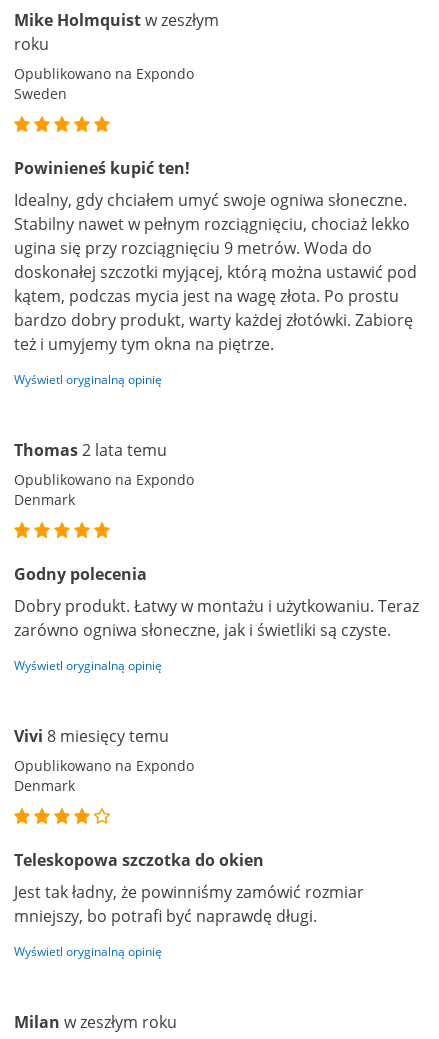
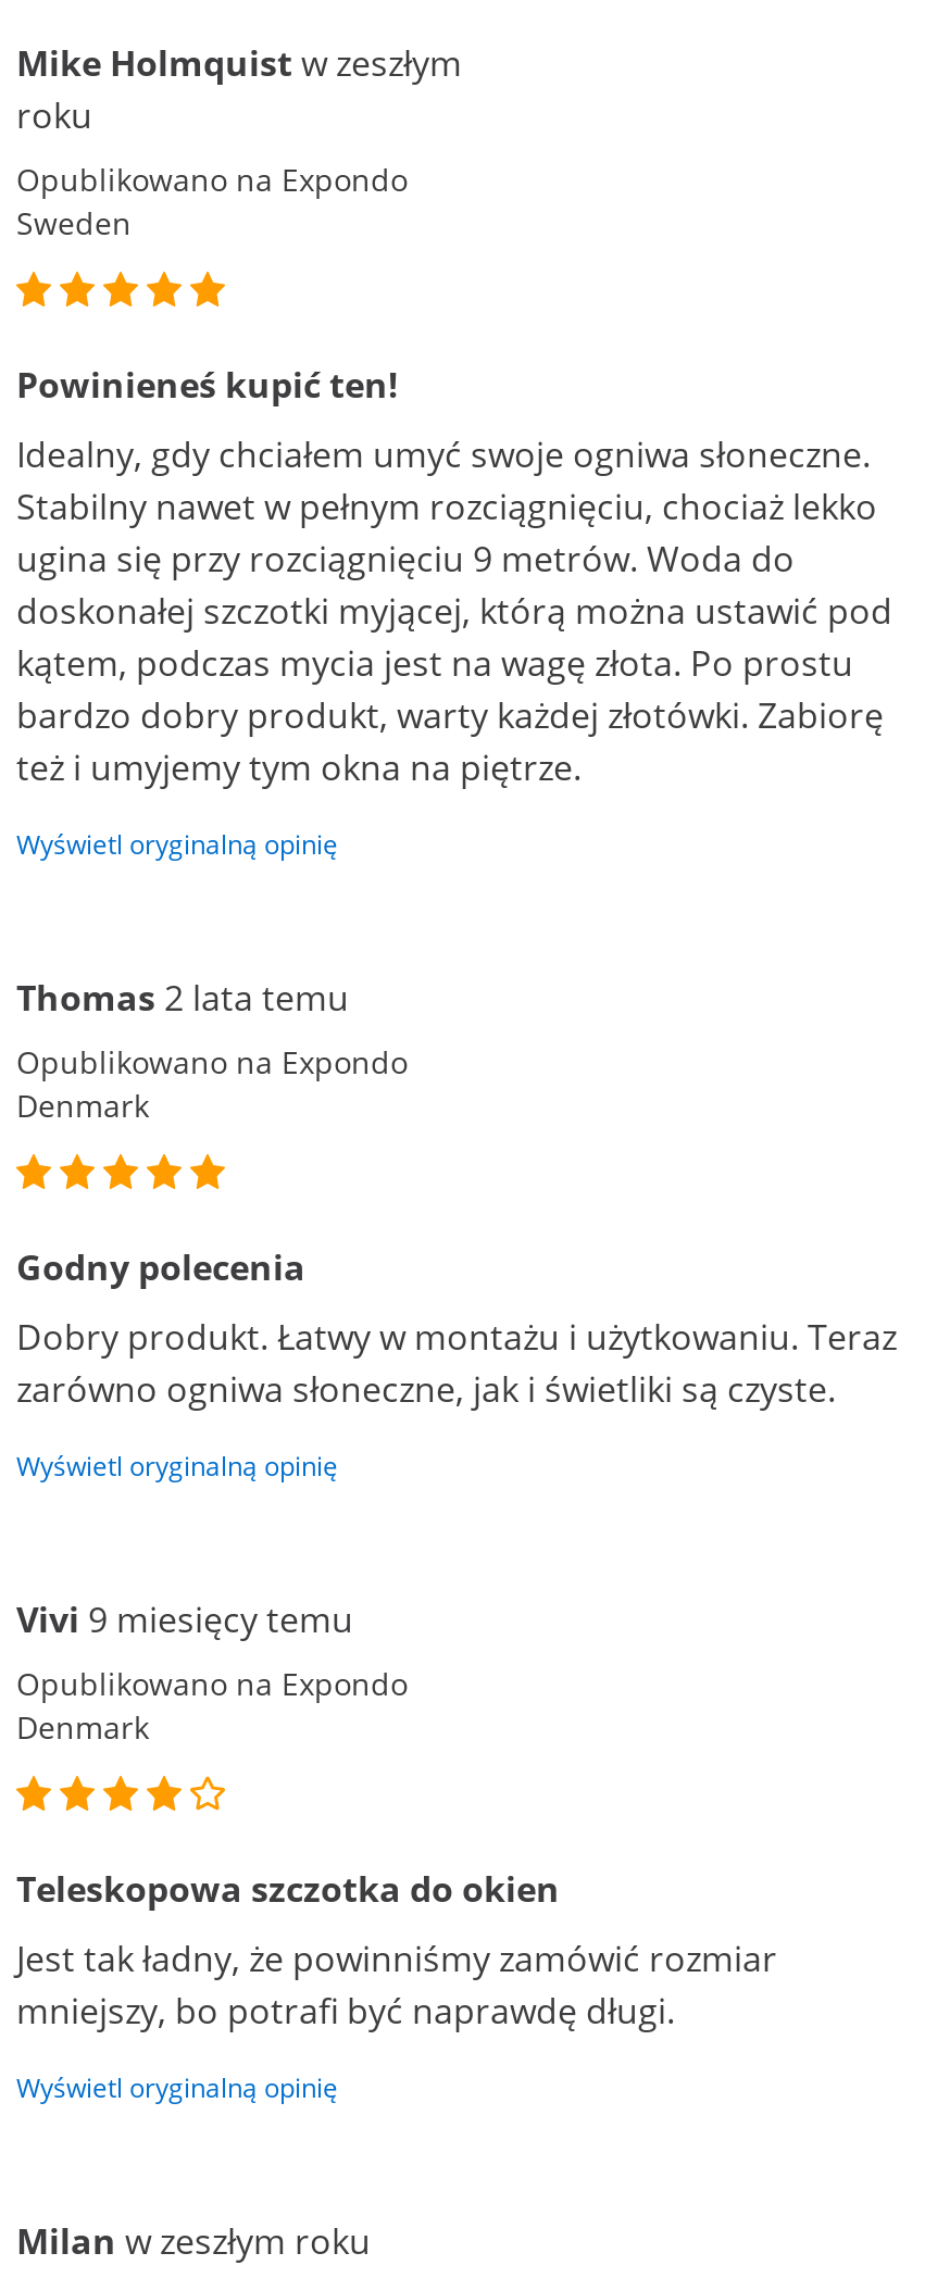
[14,725,169,747] Vivi 8 miesięcy temu -> [16,1595,353,1643] Vivi 9 miesięcy temu

